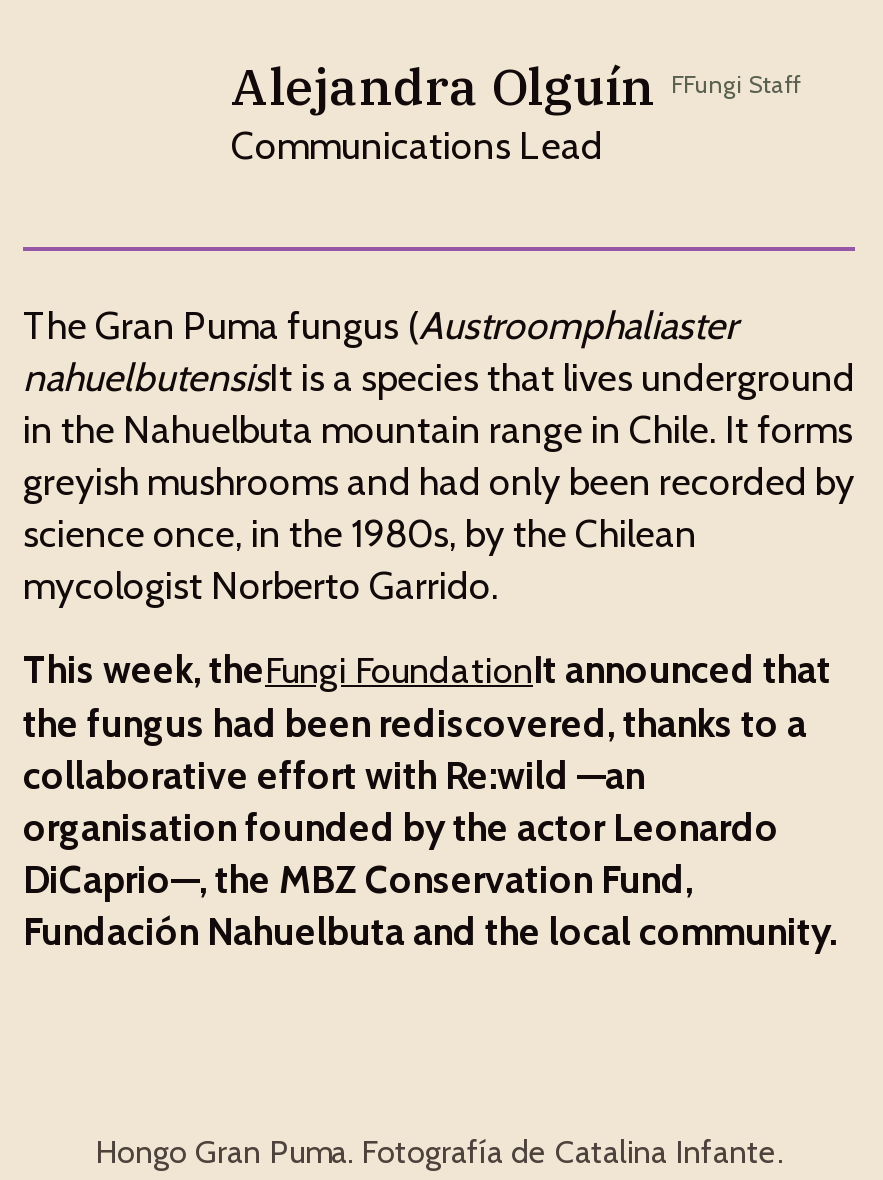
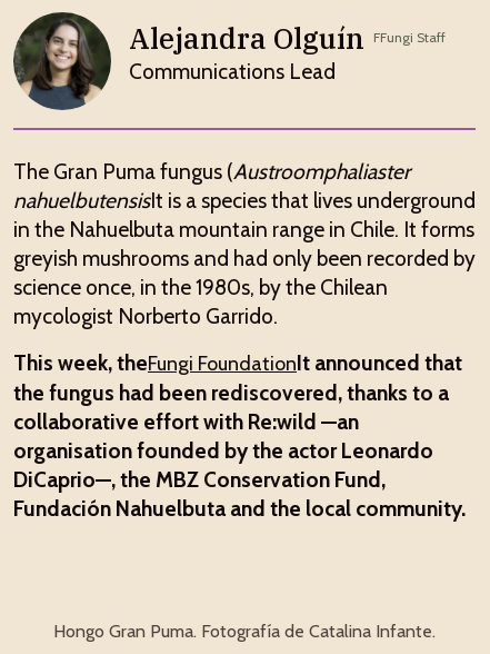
none -> [12,11,112,111] [image]

